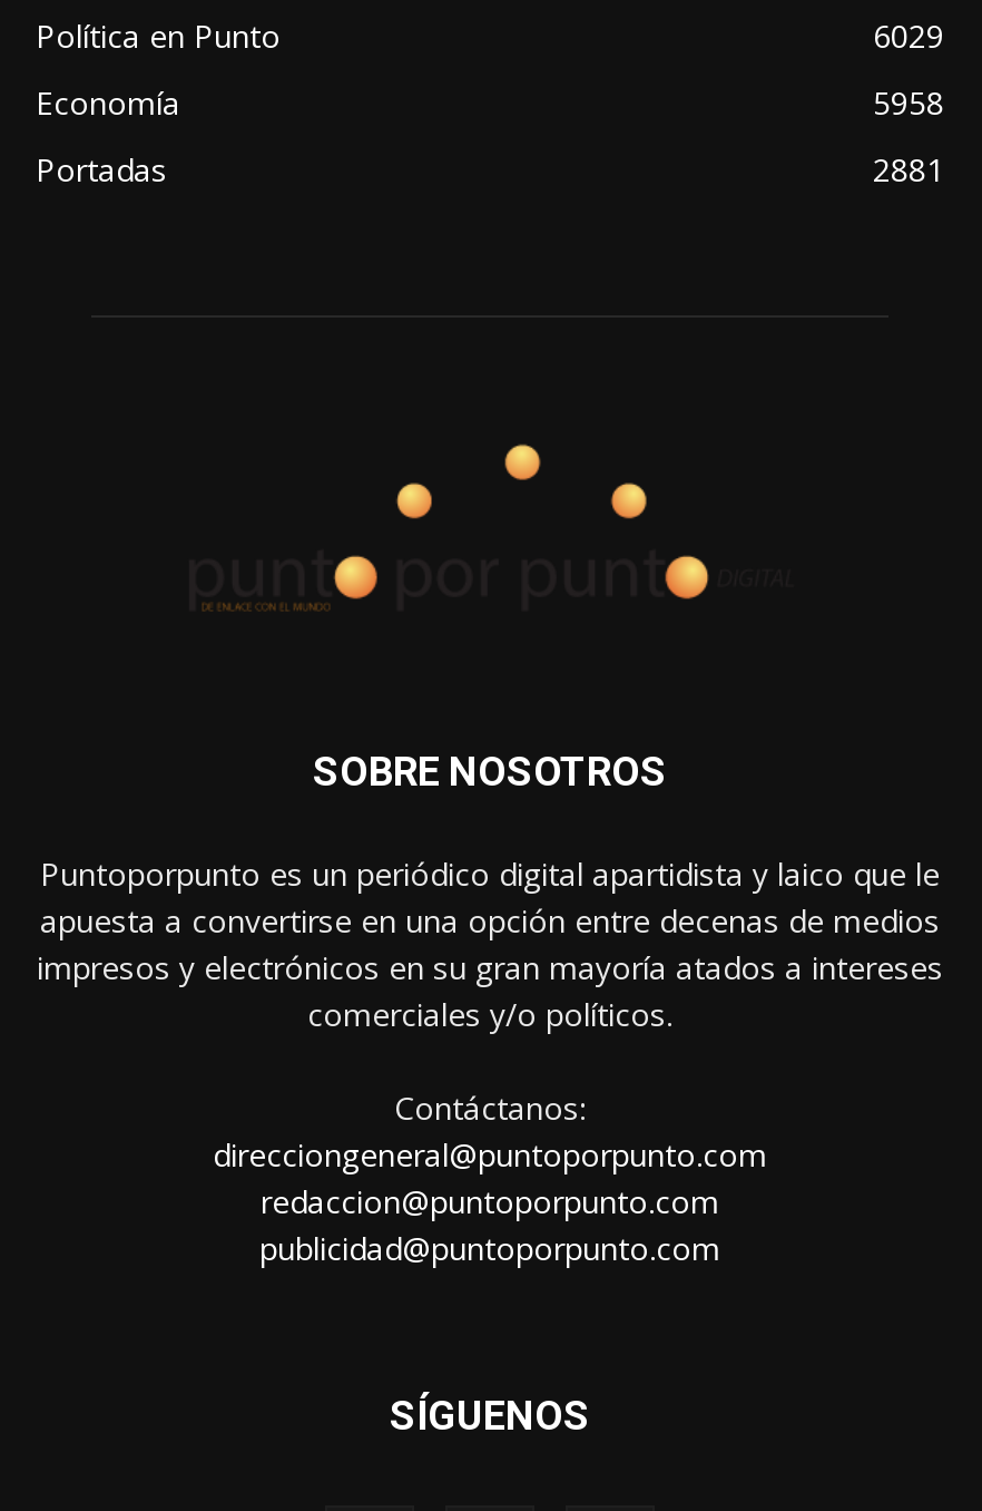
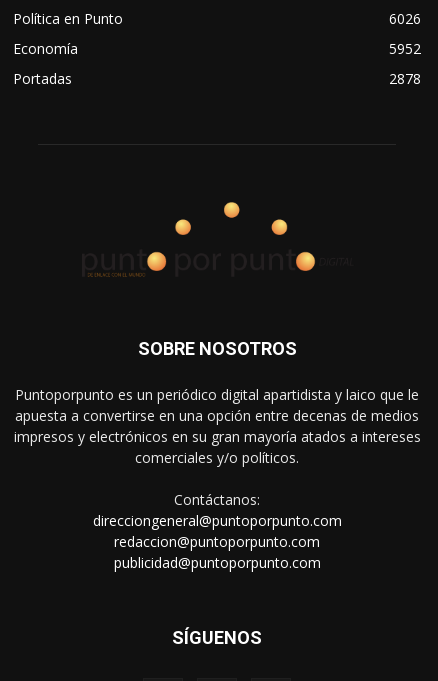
[873,14,944,57] 6029 -> [389,9,421,28] 6026
[873,81,944,124] 5958 -> [389,39,421,58] 5952
[873,148,944,191] 2881 -> [389,69,421,88] 2878

